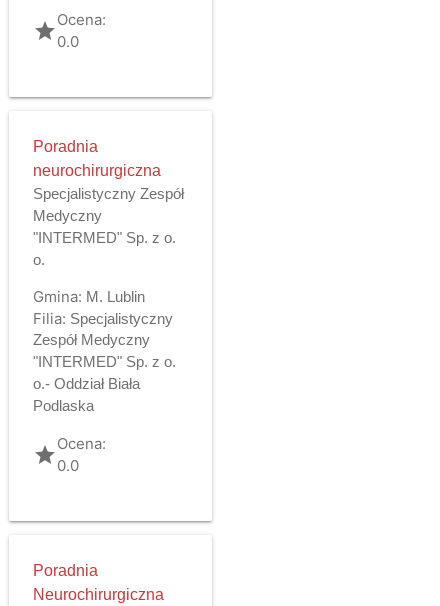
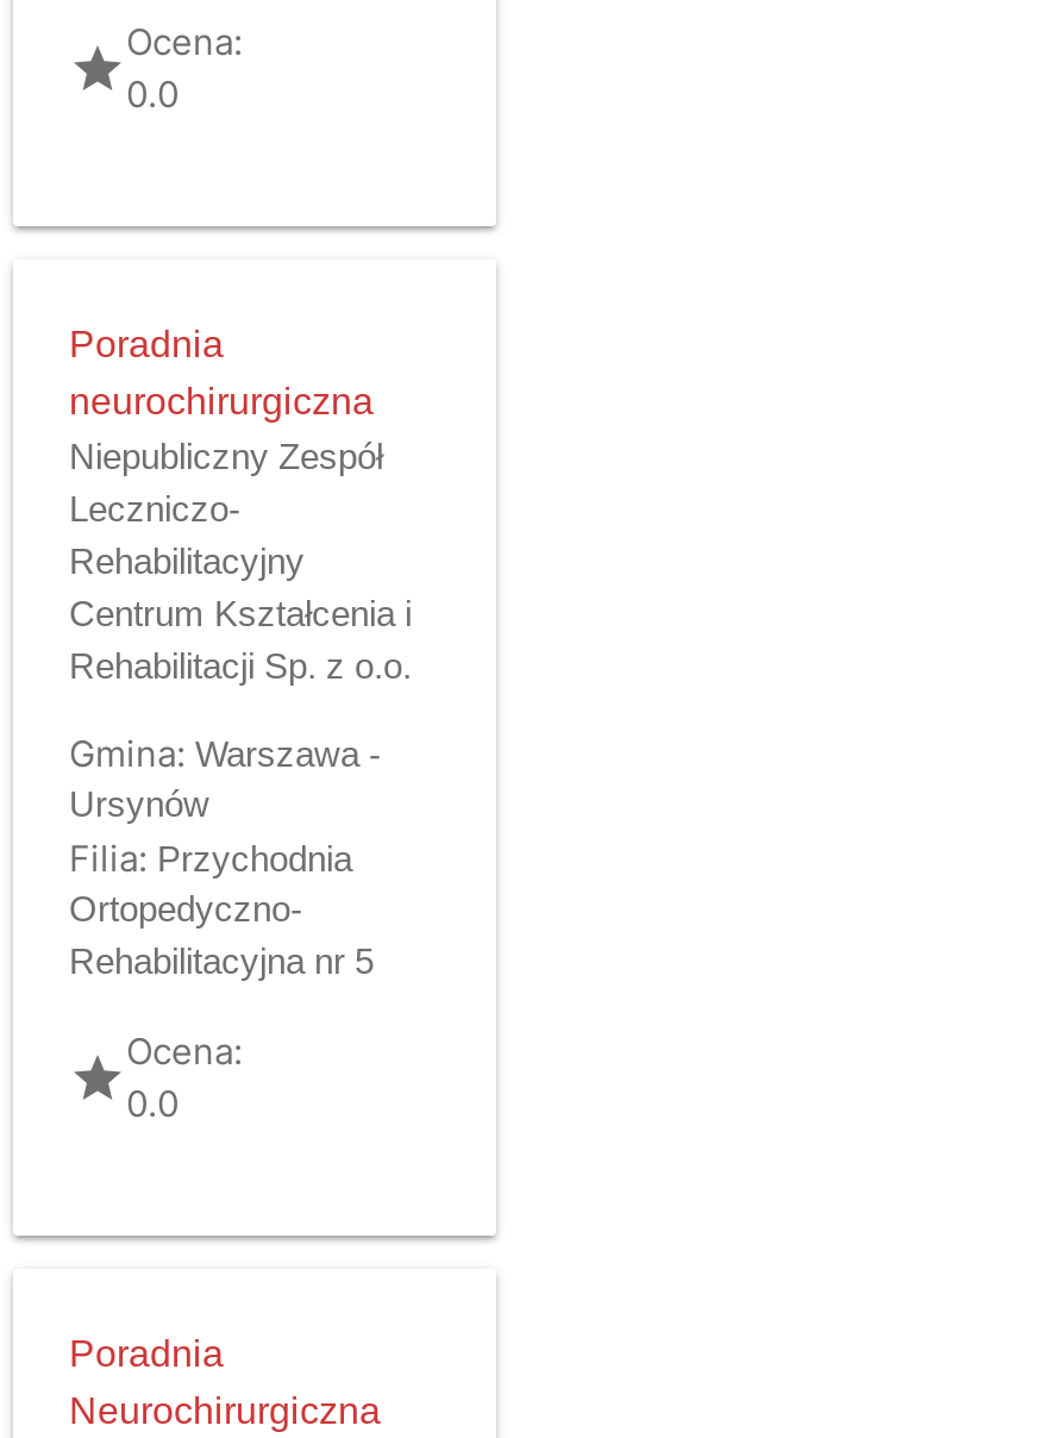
[32,184,183,267] Specjalistyczny Zespół | Medyczny | "INTERMED" Sp. z o. | o. -> [69,434,412,684] Niepubliczny Zespół | Leczniczo- | Rehabilitacyjny | Centrum Kształcenia i | Rehabilitacji Sp. z o.o.
[32,286,175,415] Gmina: M. Lublin | Filia: Specjalistyczny | Zespół Medyczny | "INTERMED" Sp. z o. | o.- Oddział Biała | Podlaska -> [69,730,381,984] Gmina: Warszawa - | Ursynów | Filia: Przychodnia | Ortopedyczno- | Rehabilitacyjna nr 5

